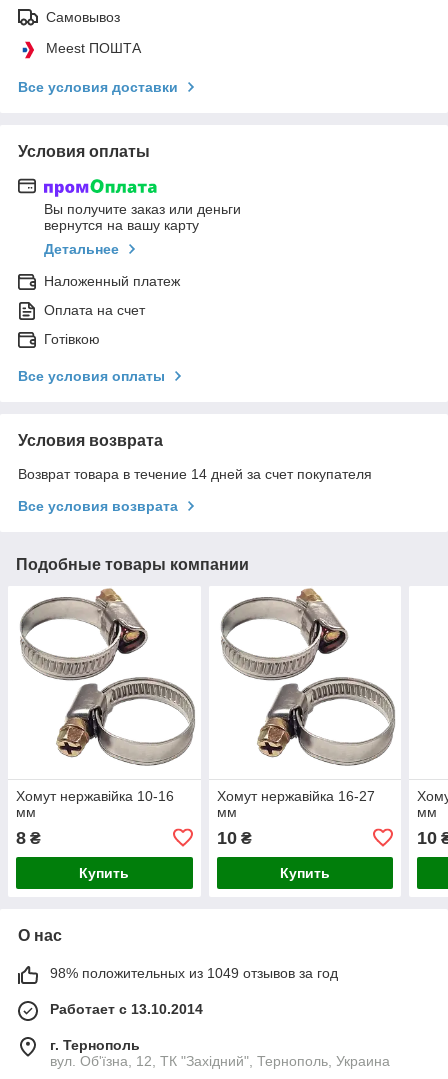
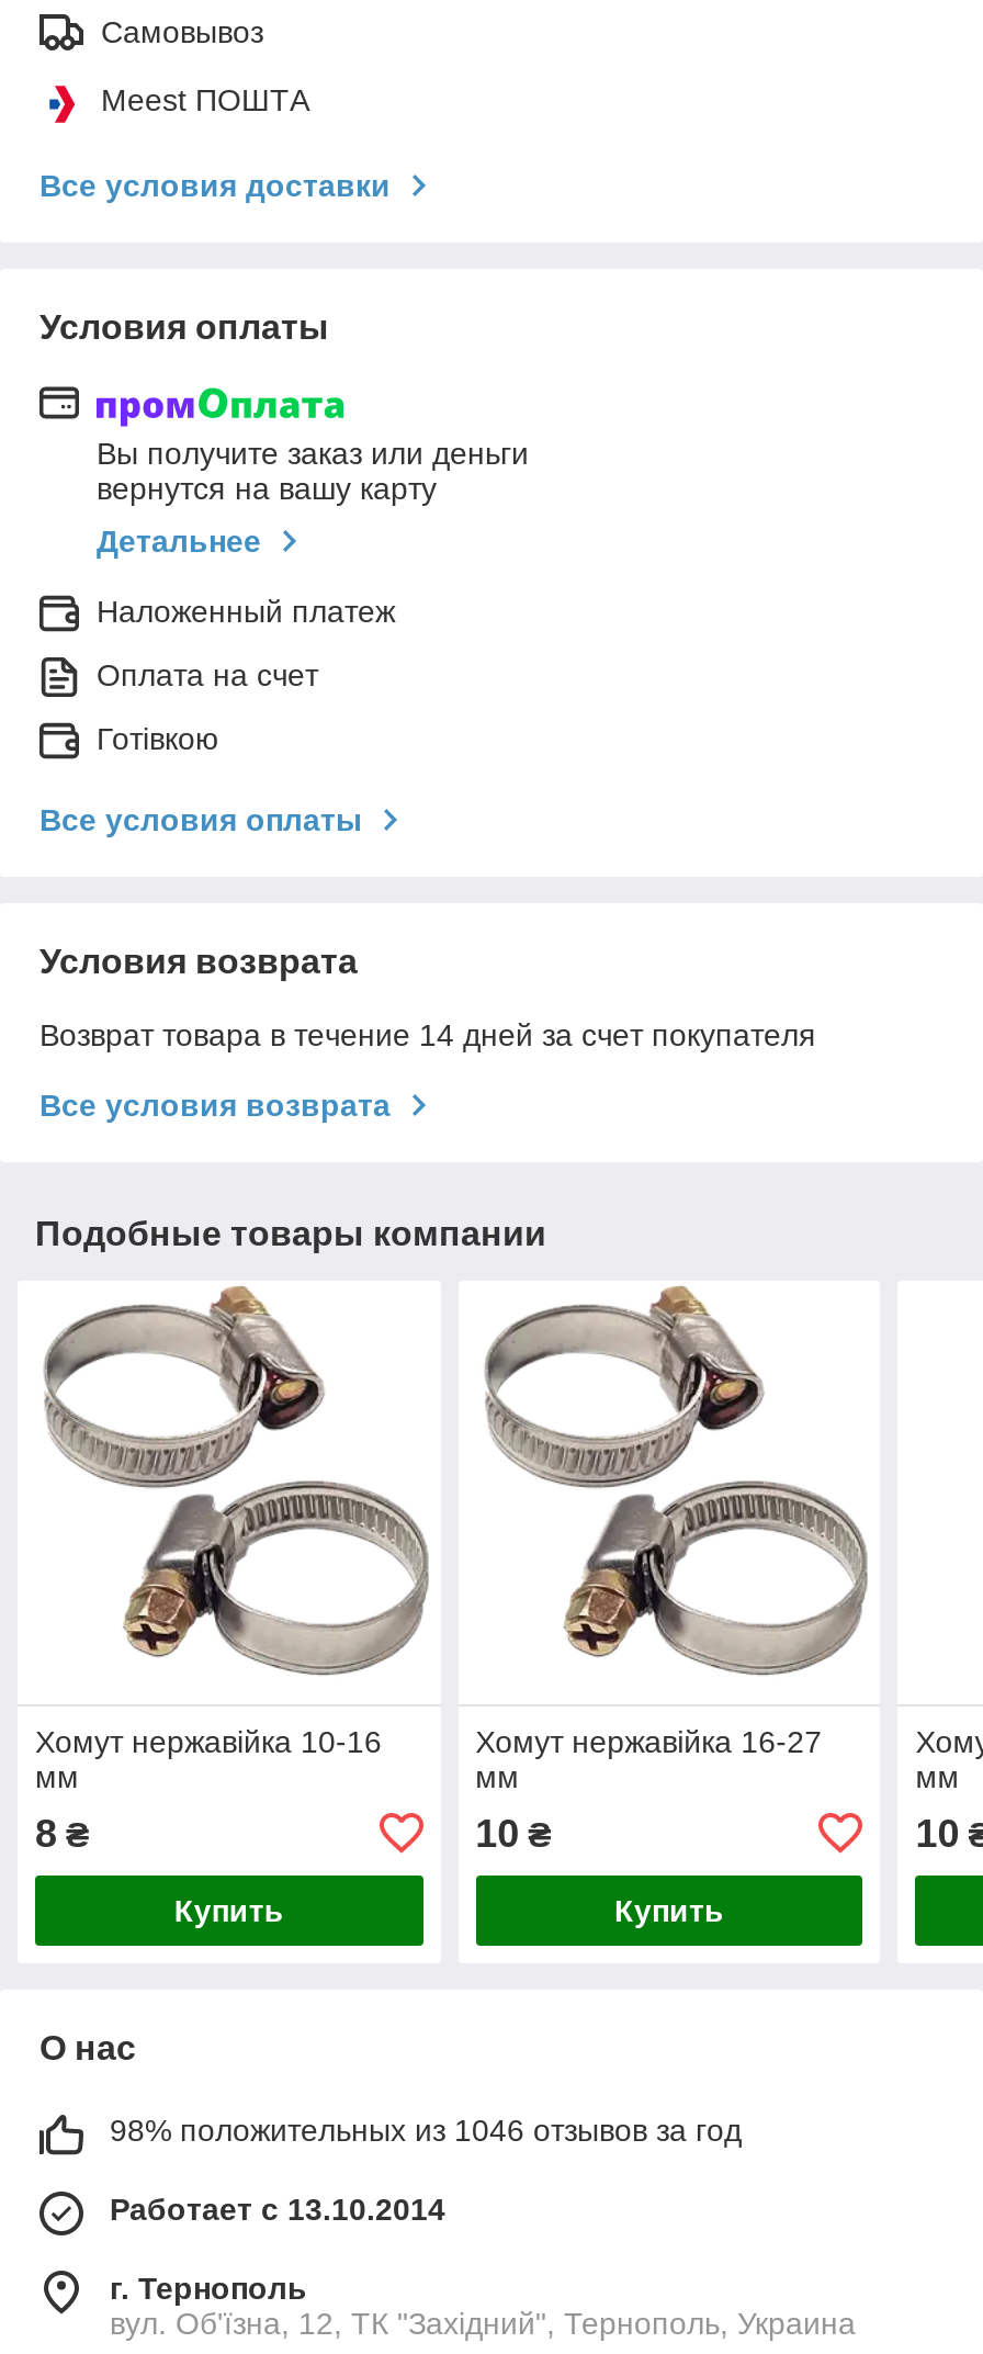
[50,965,338,981] 98% положительных из 1049 отзывов за год -> [110,2112,742,2147] 98% положительных из 1046 отзывов за год

